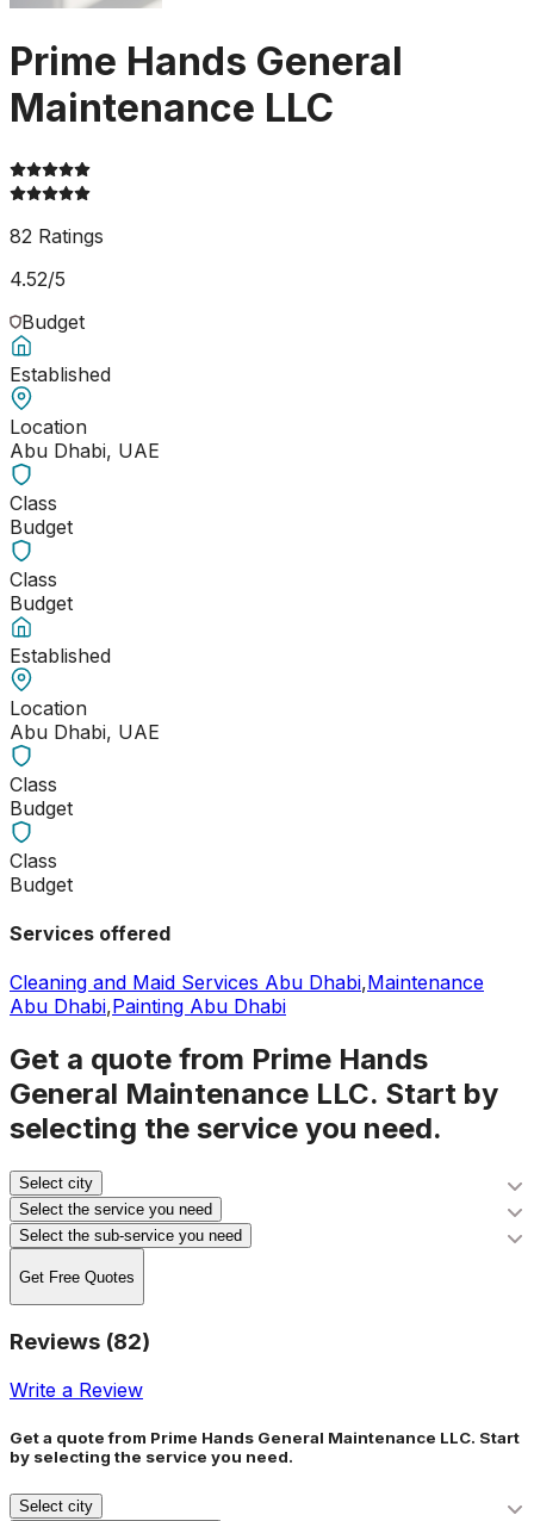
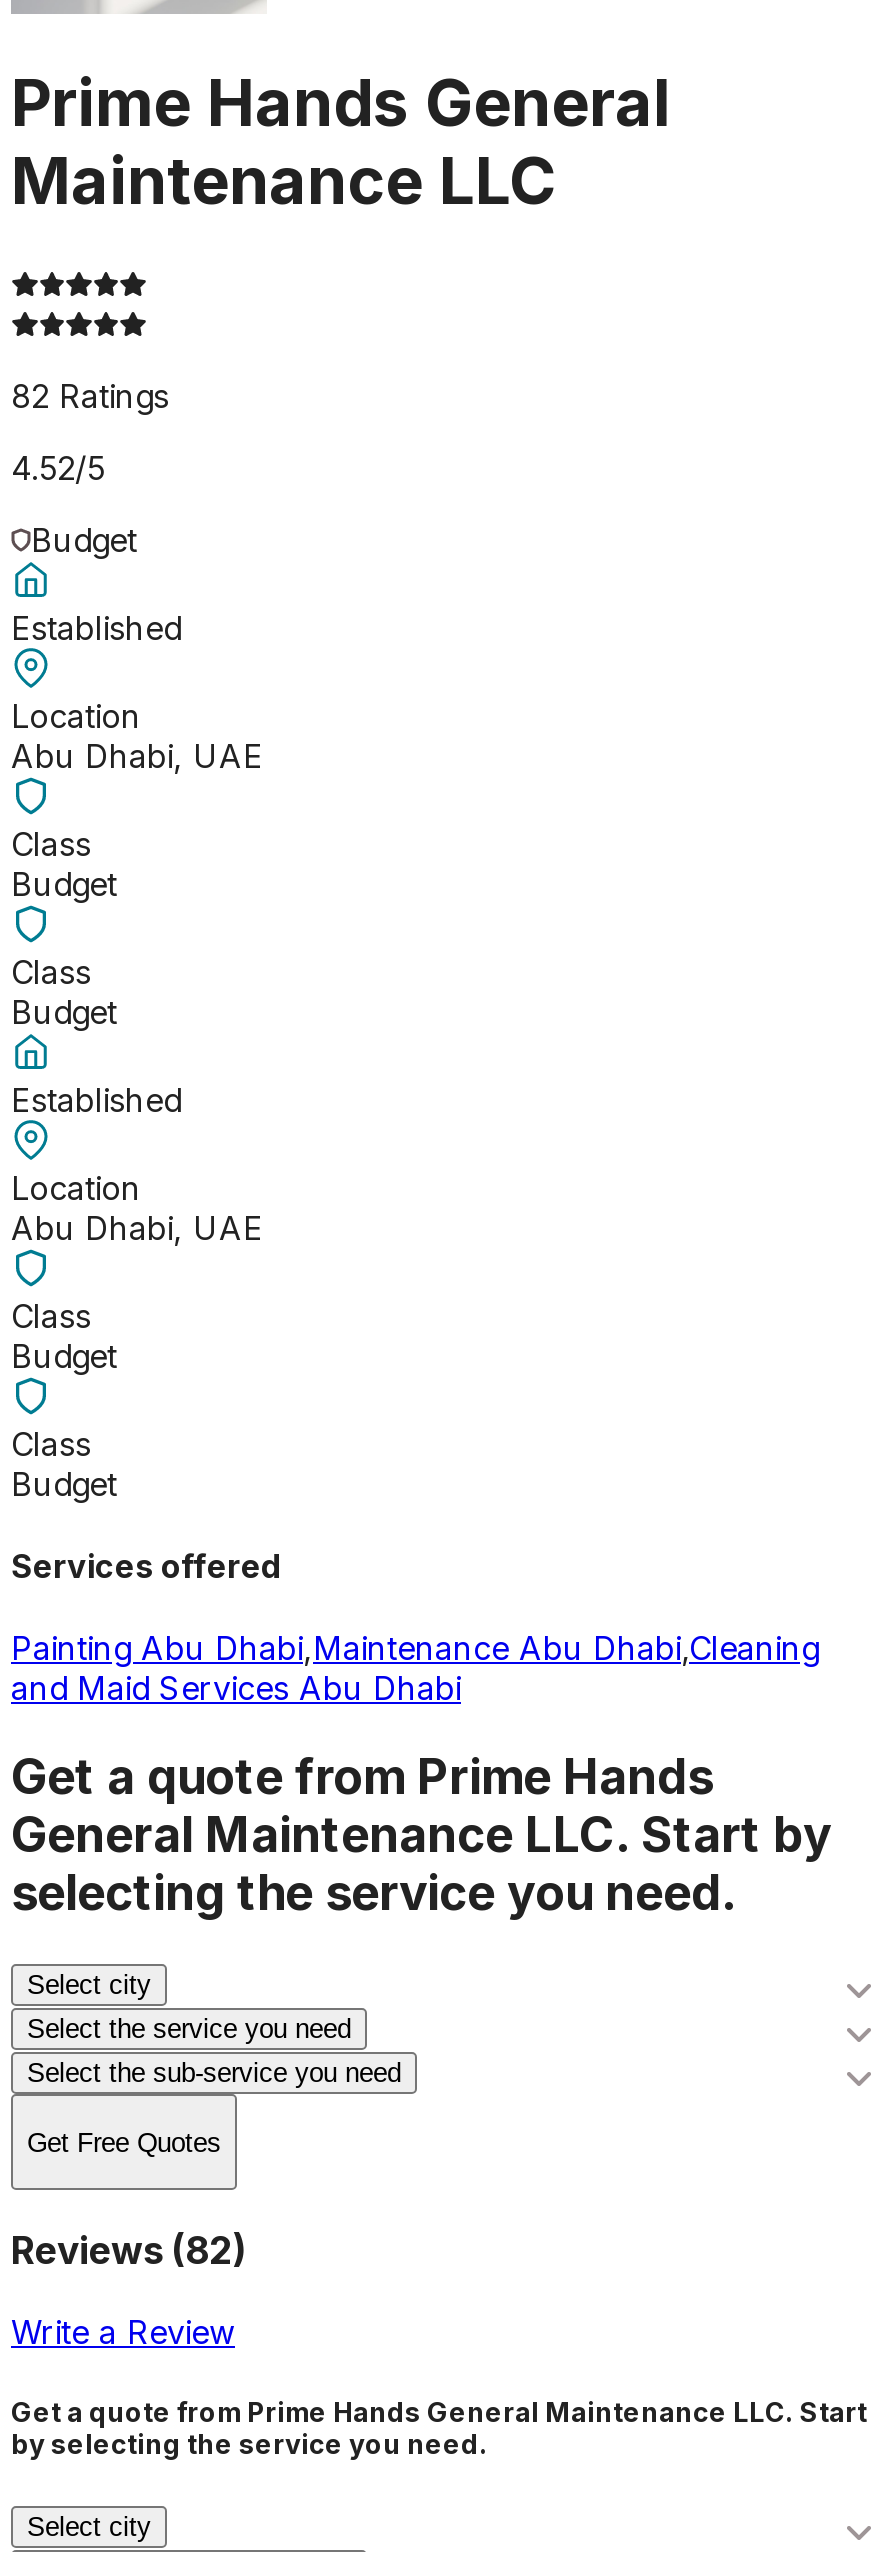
[10,971,484,995] Cleaning and Maid Services Abu Dhabi, Maintenance -> [11,1629,819,1669] Painting Abu Dhabi,Maintenance Abu Dhabi,Cleaning
[10,995,286,1018] Abu Dhabi, Painting Abu Dhabi -> [11,1669,461,1709] and Maid Services Abu Dhabi

